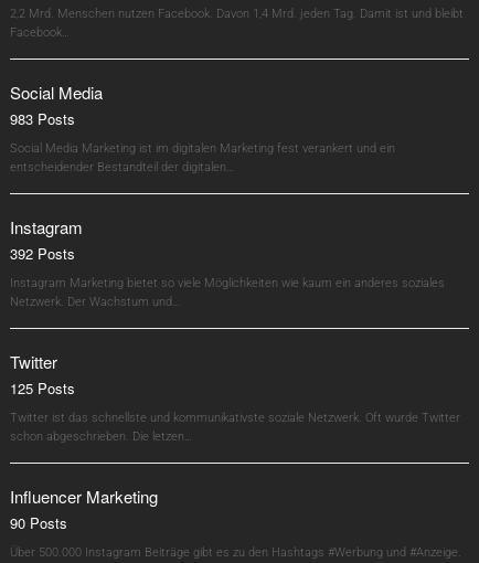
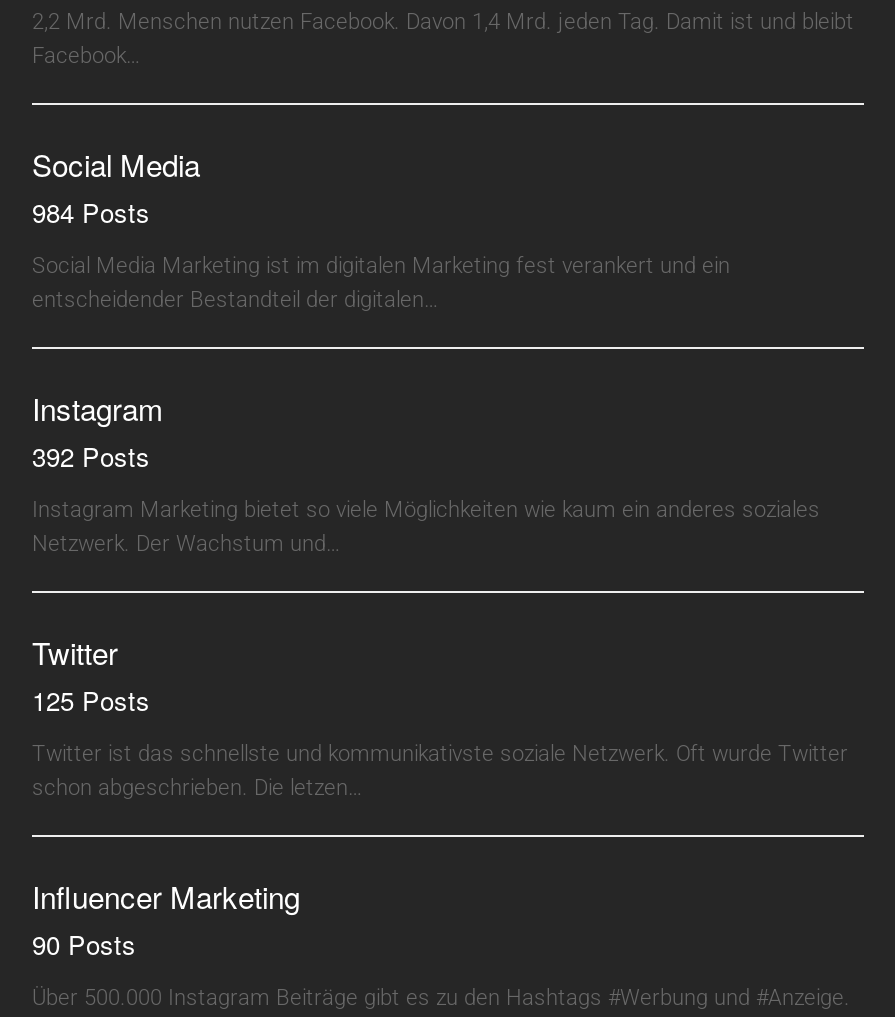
[10,108,75,129] 983 Posts -> [32,193,150,231] 984 Posts

